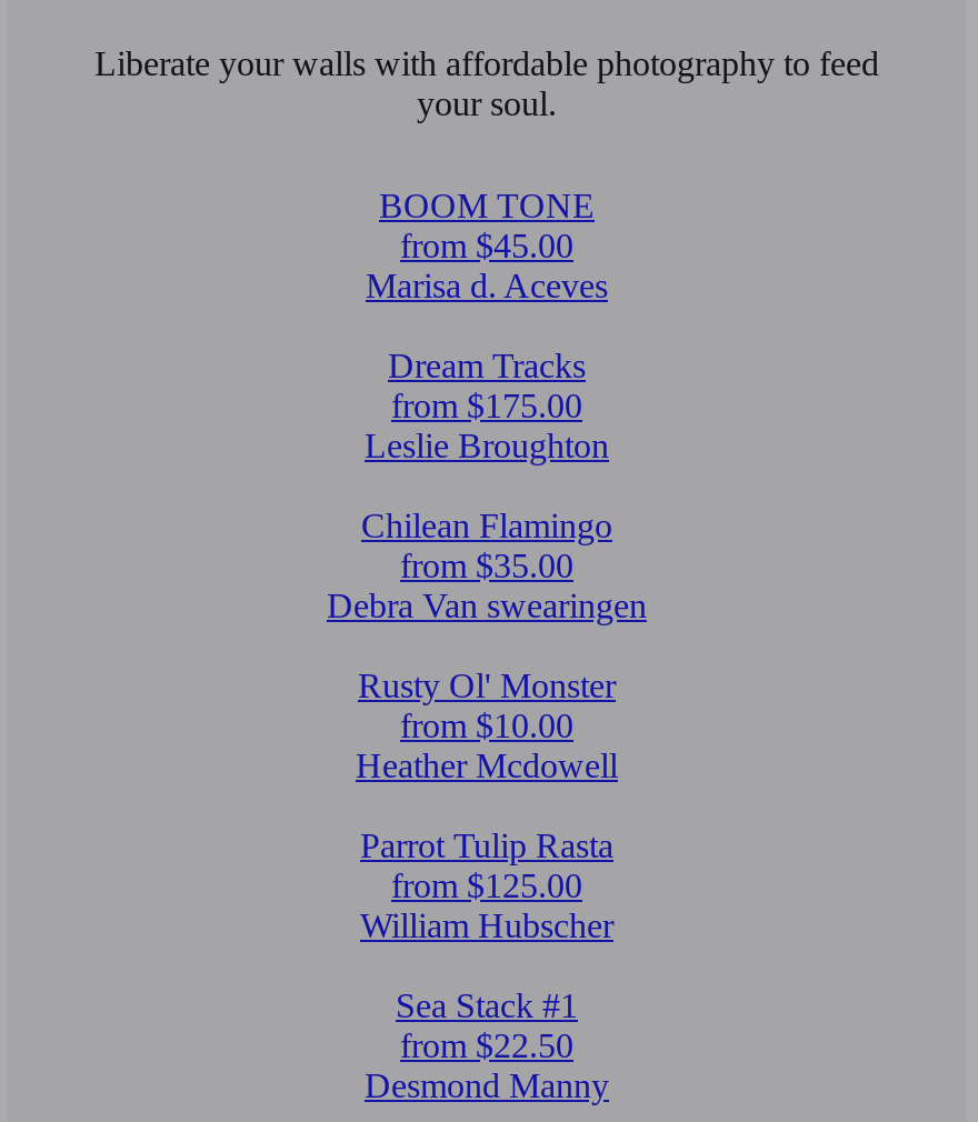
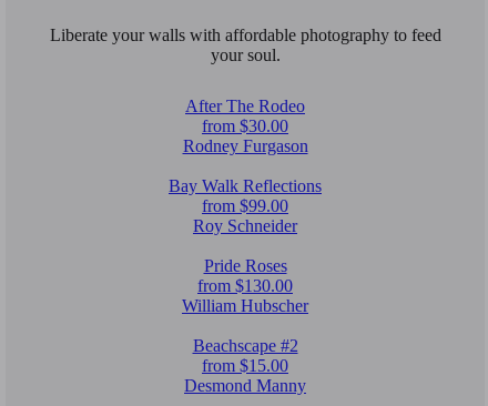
[327,186,647,904] BOOM TONE | from $45.00 | Marisa d. Aceves | Dream Tracks | from $175.00 | Leslie Broughton | Chilean Flamingo | from $35.00 | Debra Van swearingen | Rusty Ol' Monster | from $10.00 | Heather Mcdowell | Parrot Tulip Rasta | from $125.00 -> [169,96,322,295] After The Rodeo | from $30.00 | Rodney Furgason | Bay Walk Reflections | from $99.00 | Roy Schneider | Pride Roses | from $130.00
[396,986,578,1064] Sea Stack #1 | from $22.50 -> [192,336,298,375] Beachscape #2 | from $15.00

